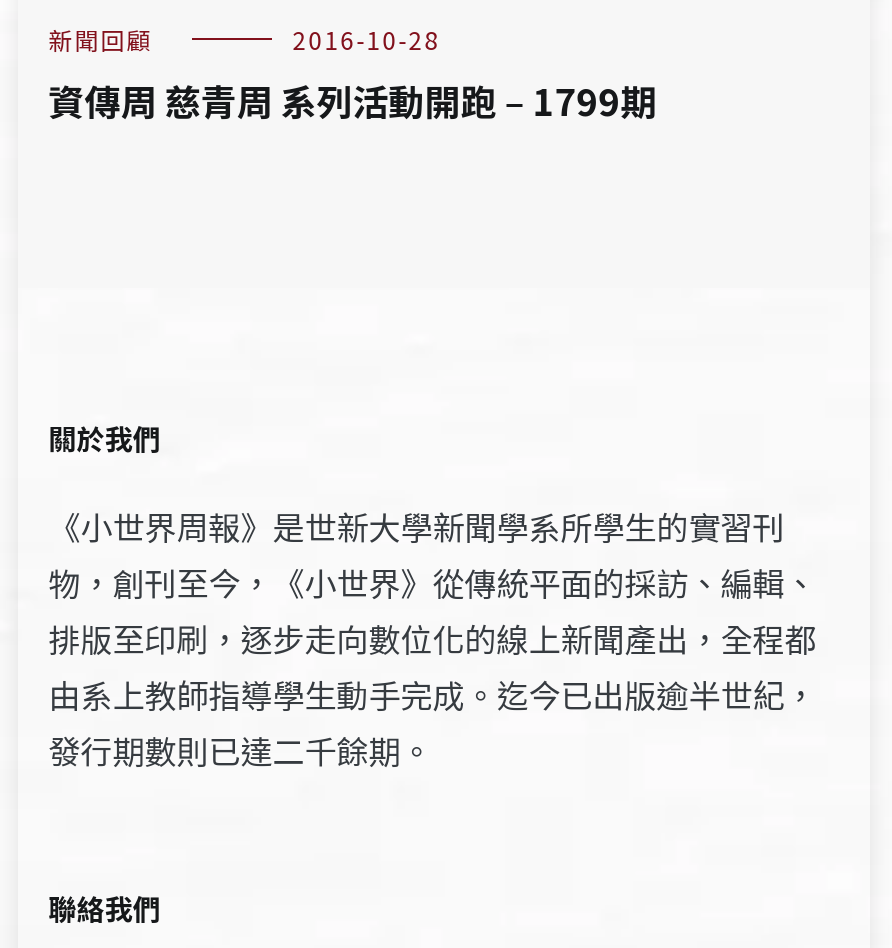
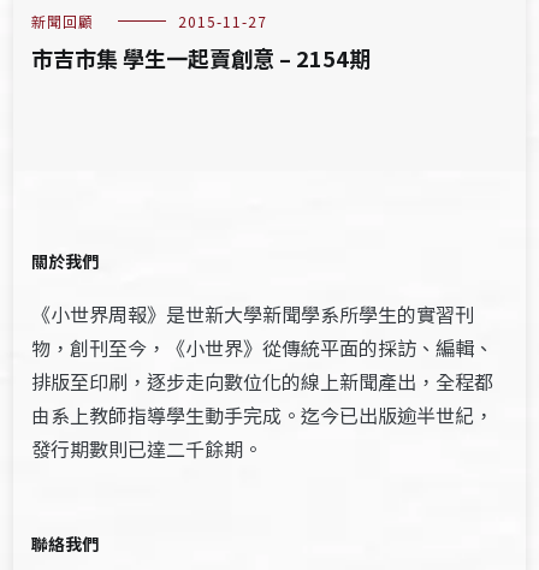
[48,22,656,126] 2016-10-28 | 資傳周 慈青周 系列活動開跑 – 1799期 -> [32,11,371,73] 2015-11-27 | 市吉市集 學生一起賣創意 – 2154期

